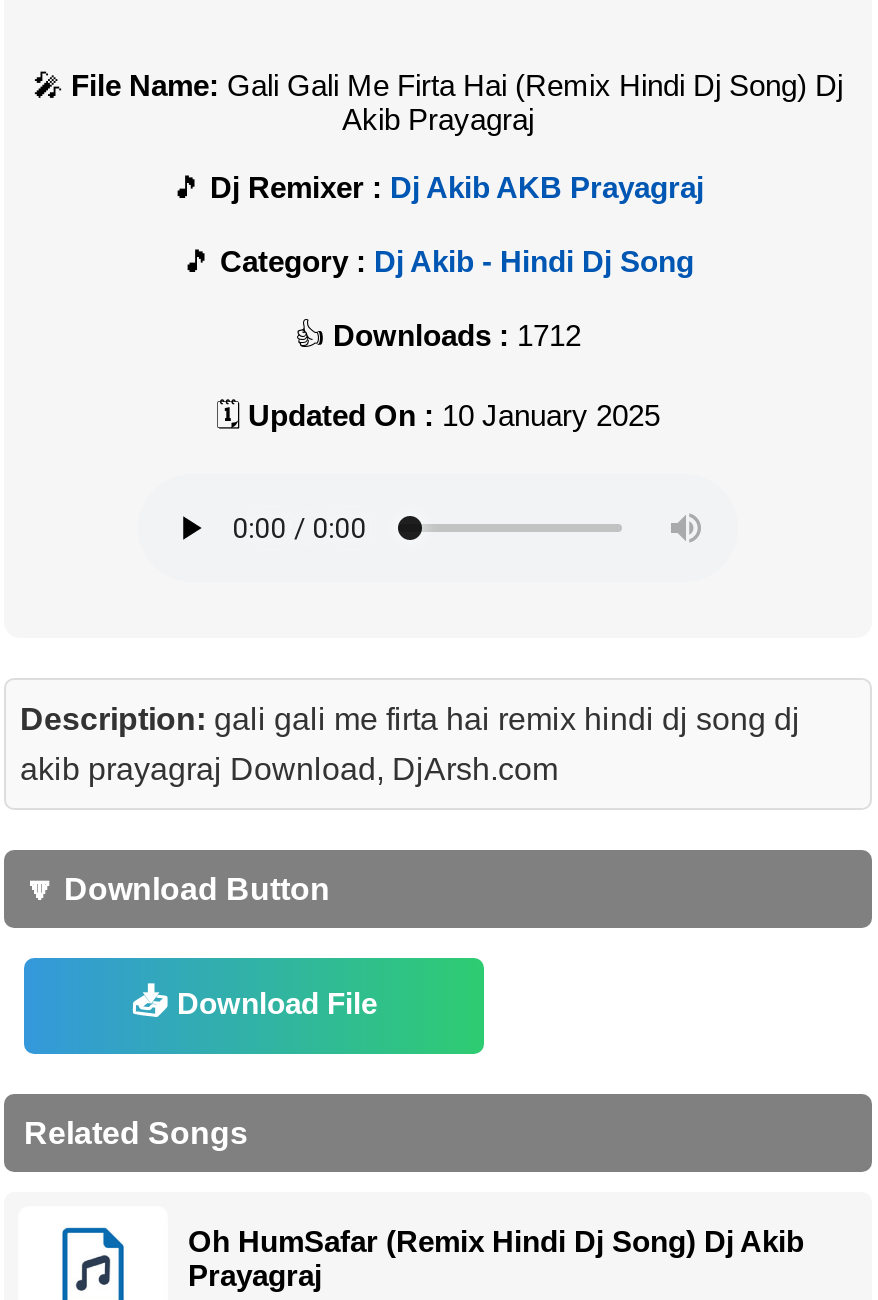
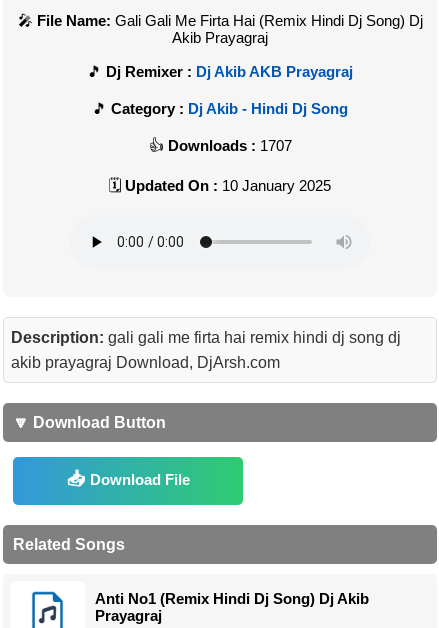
[333,318,581,352] Downloads : 1712 -> [167,137,291,154] Downloads : 1707
[188,1224,804,1258] Oh HumSafar (Remix Hindi Dj Song) Dj Akib -> [95,590,369,607] Anti No1 (Remix Hindi Dj Song) Dj Akib

